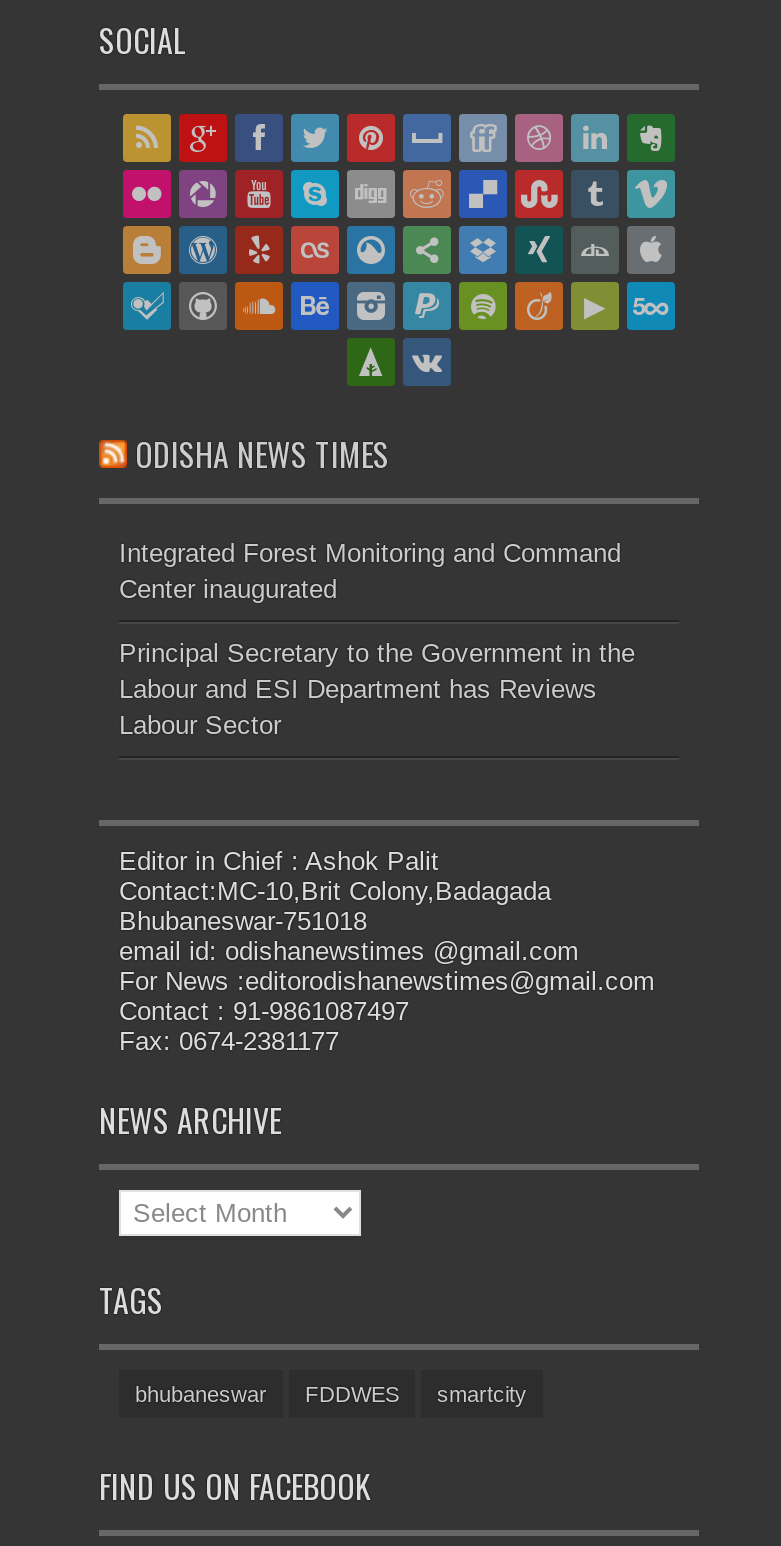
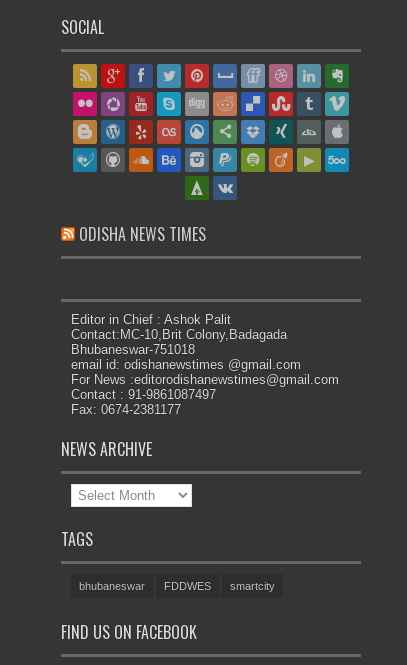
[119,539,635,741] Integrated Forest Monitoring and Command | Center inaugurated | Principal Secretary to the Government in the | Labour and ESI Department has Reviews | Labour Sector -> none

